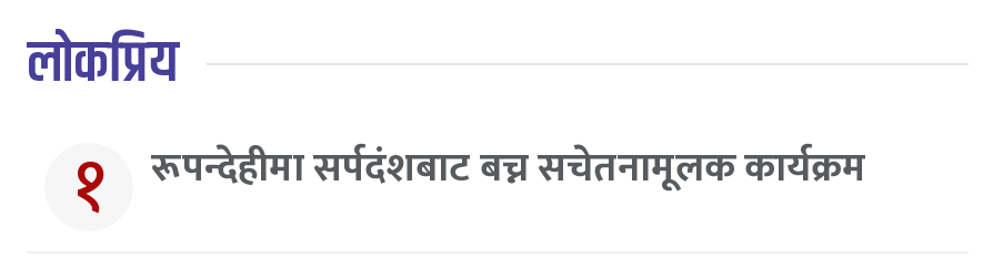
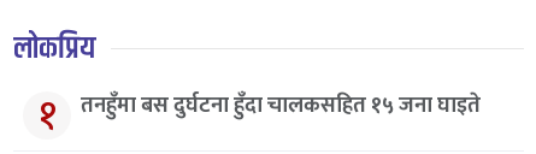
[151,137,866,204] रूपन्देहीमा सर्पदंशबाट बच्न सचेतनामूलक कार्यक्रम -> [81,88,481,124] तनहुँमा बस दुर्घटना हुँदा चालकसहित १५ जना घाइते

